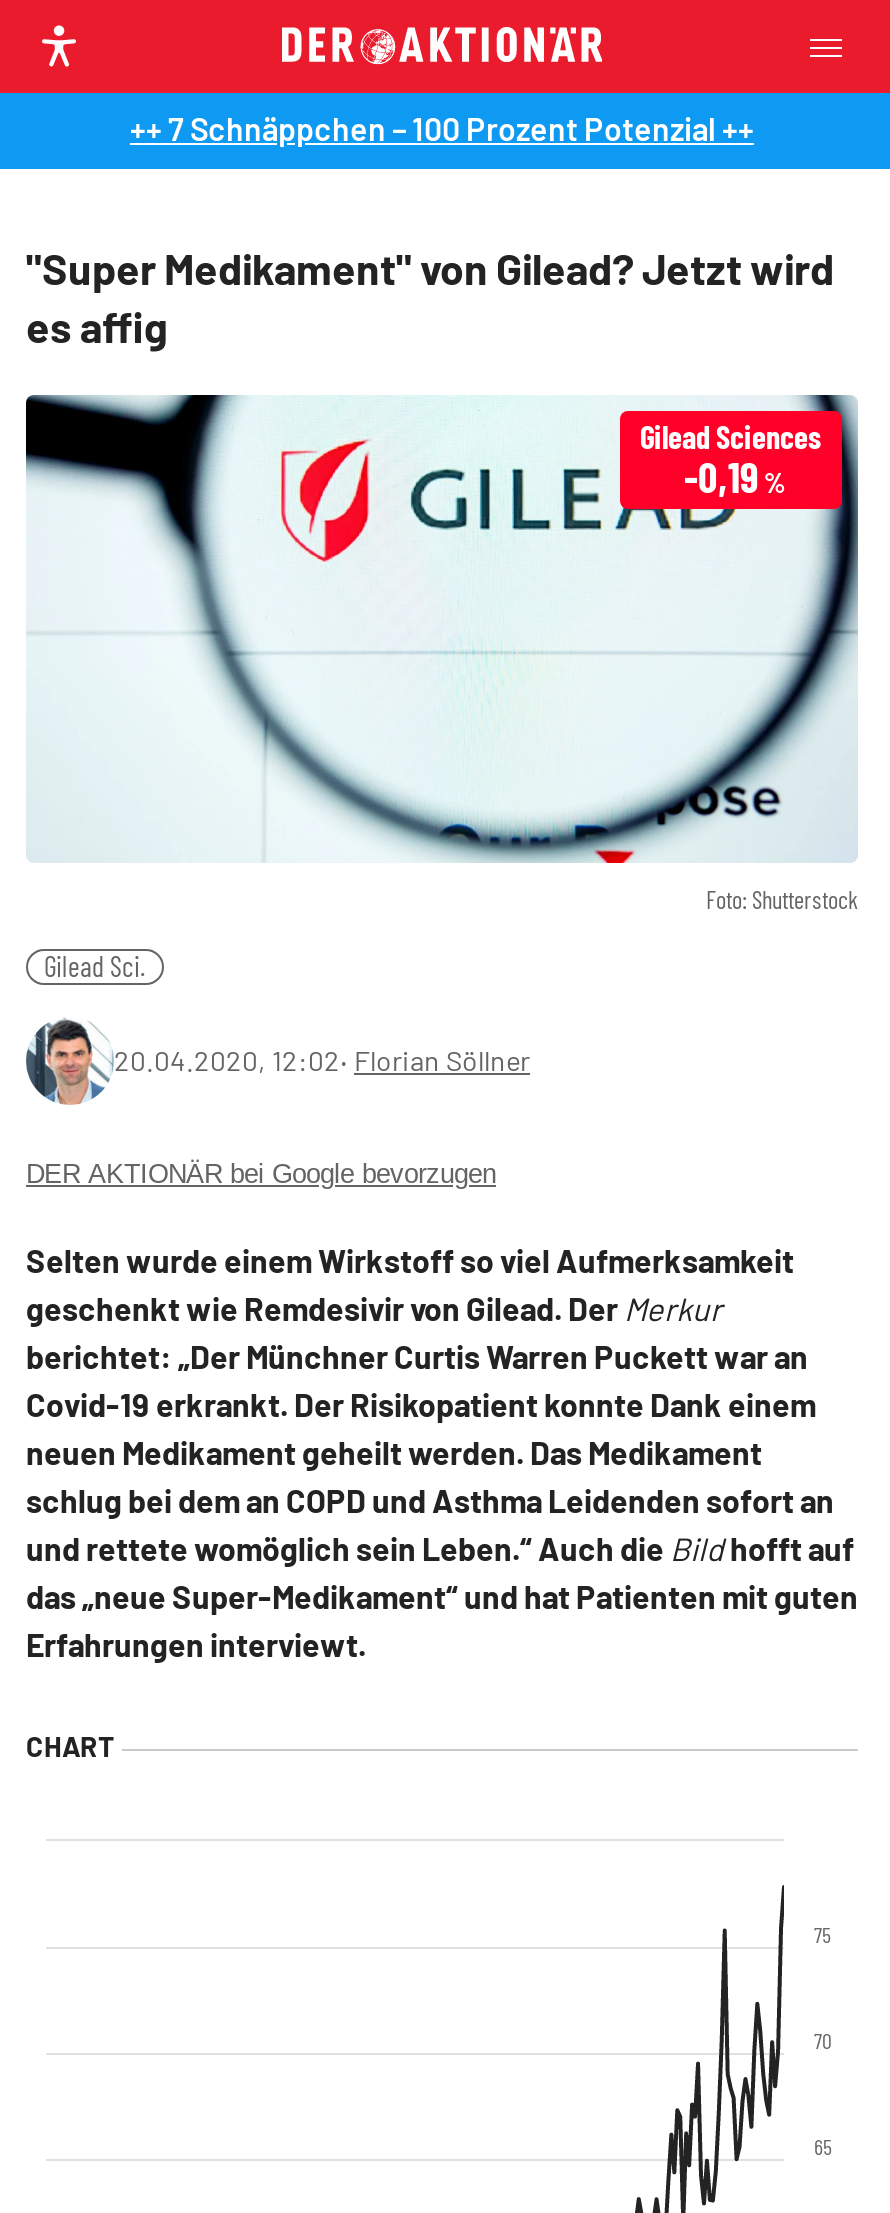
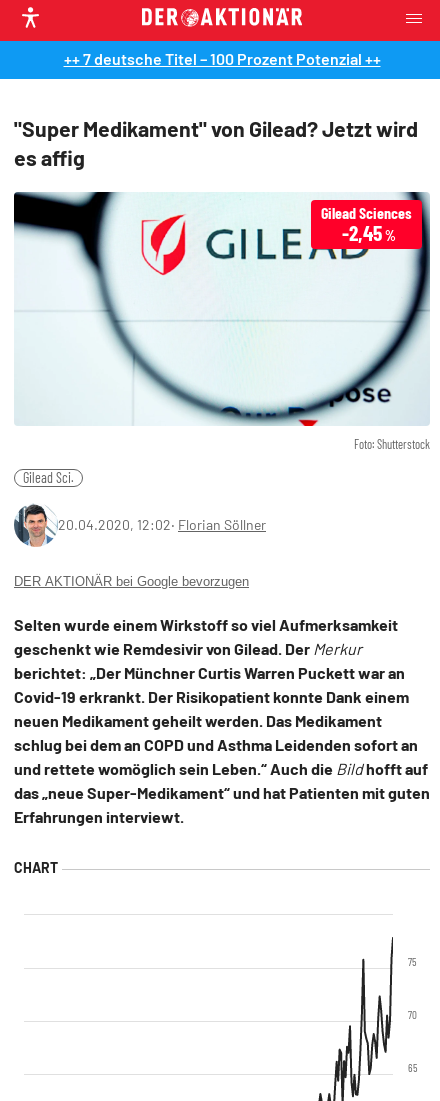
[130,109,754,147] ++ 7 Schnäppchen – 100 Prozent Potenzial ++ -> [63,49,380,68] ++ 7 deutsche Titel – 100 Prozent Potenzial ++
[684,451,786,501] -0,19 % -> [341,220,395,245] -2,45 %

